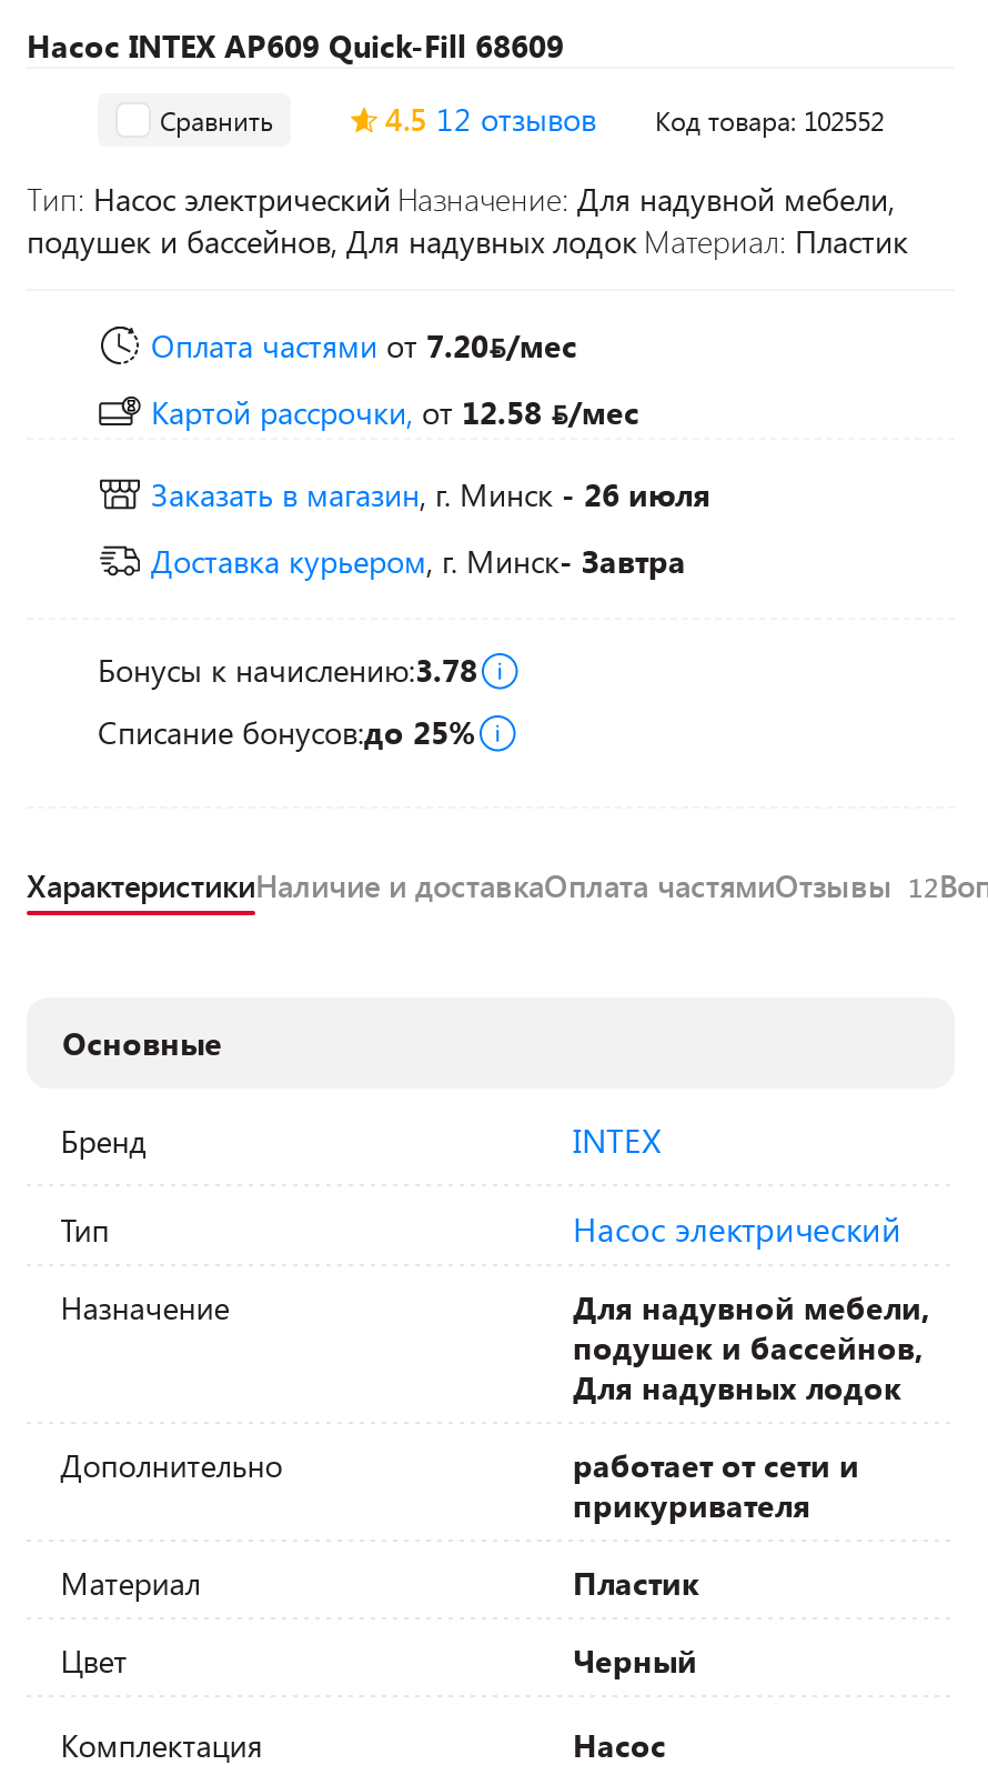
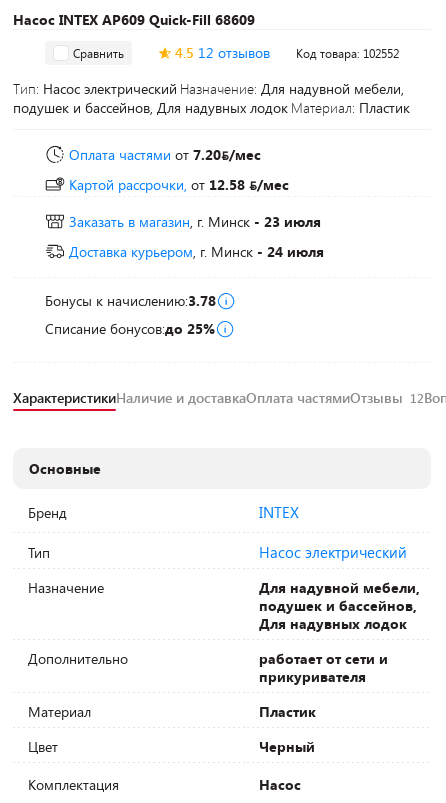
[151,473,710,515] Заказать в магазин, г. Минск - 26 июля -> [69,212,321,231] Заказать в магазин, г. Минск - 23 июля
[151,540,686,582] Доставка курьером, г. Минск- Завтра -> [69,242,324,261] Доставка курьером, г. Минск- 24 июля

